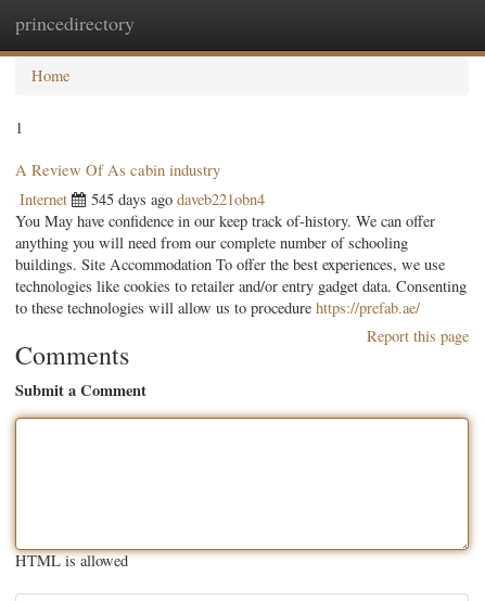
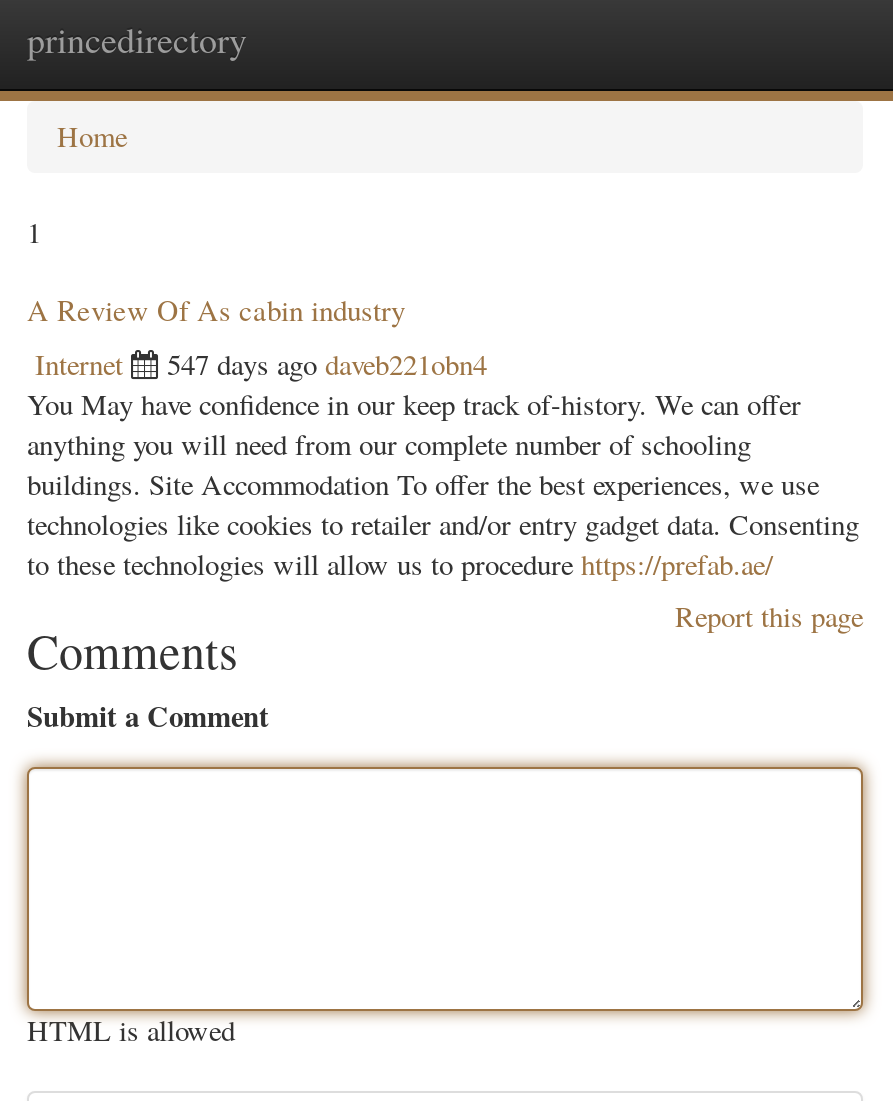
[91,189,265,209] 545 days ago daveb221obn4 -> [167,345,487,383] 547 days ago daveb221obn4

